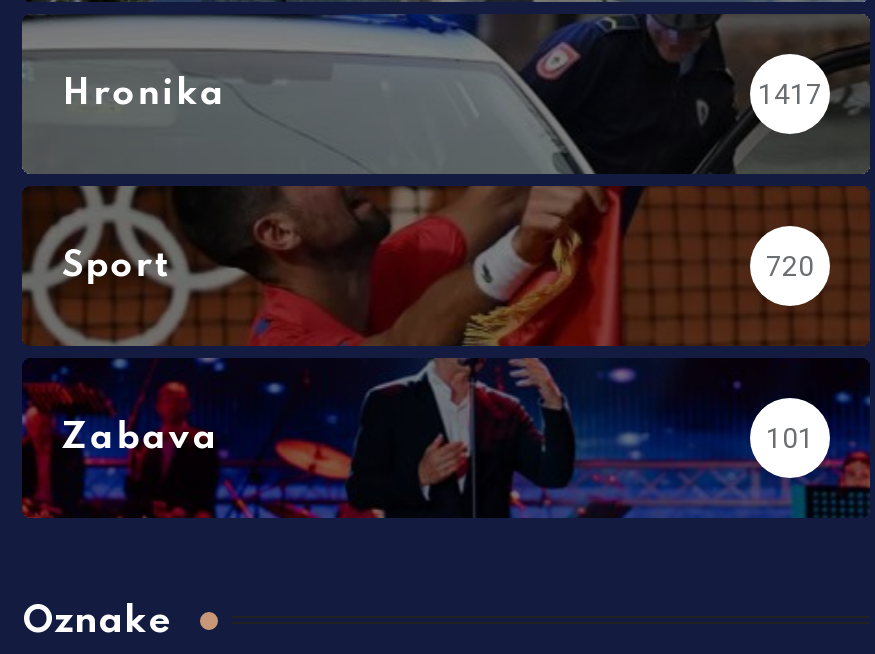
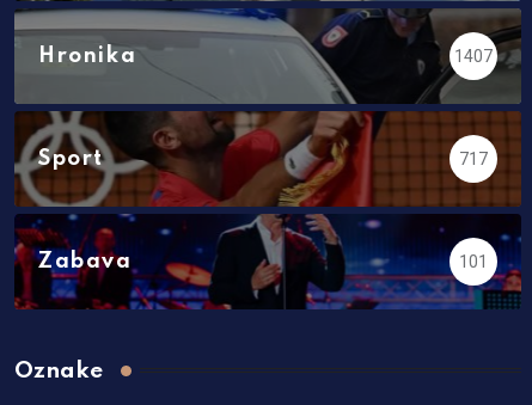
[758,77,822,109] 1417 -> [454,46,493,65] 1407
[766,249,814,281] 720 -> [459,149,488,168] 717

